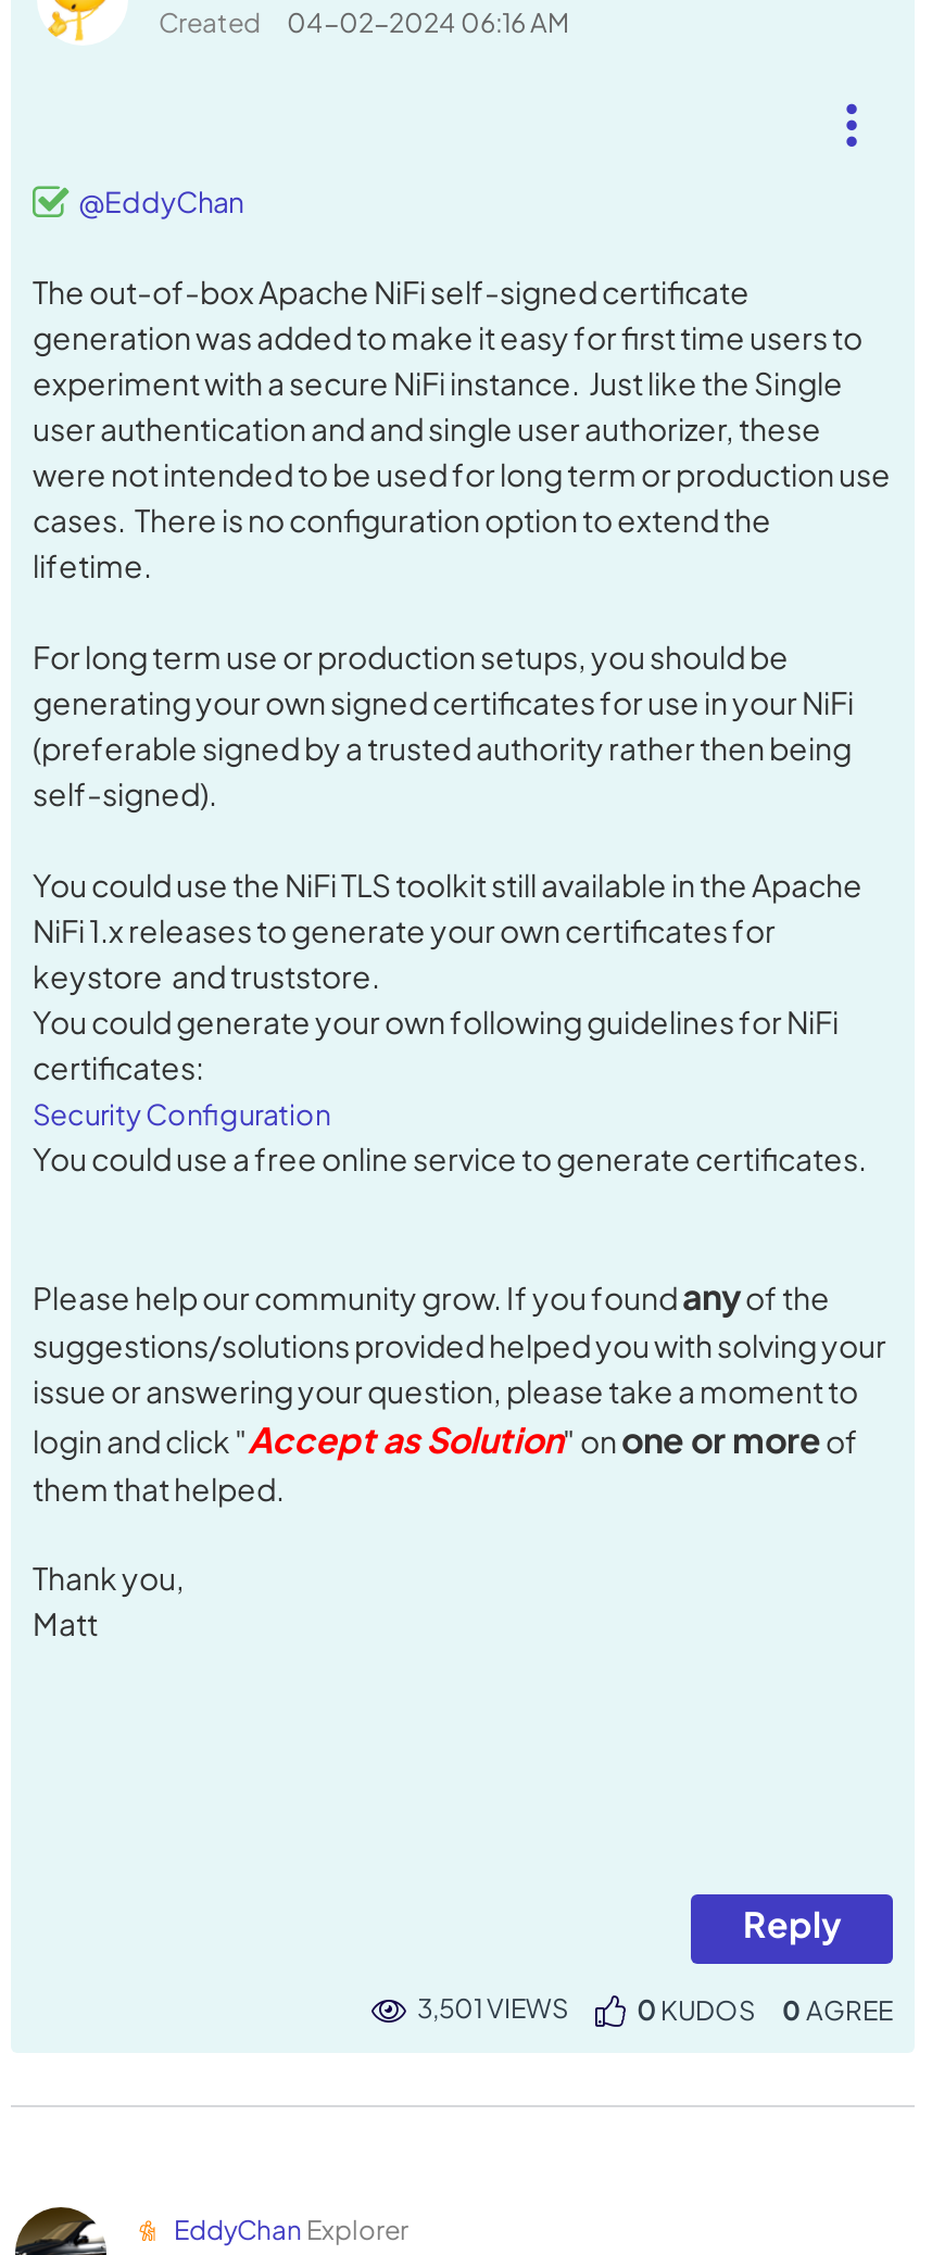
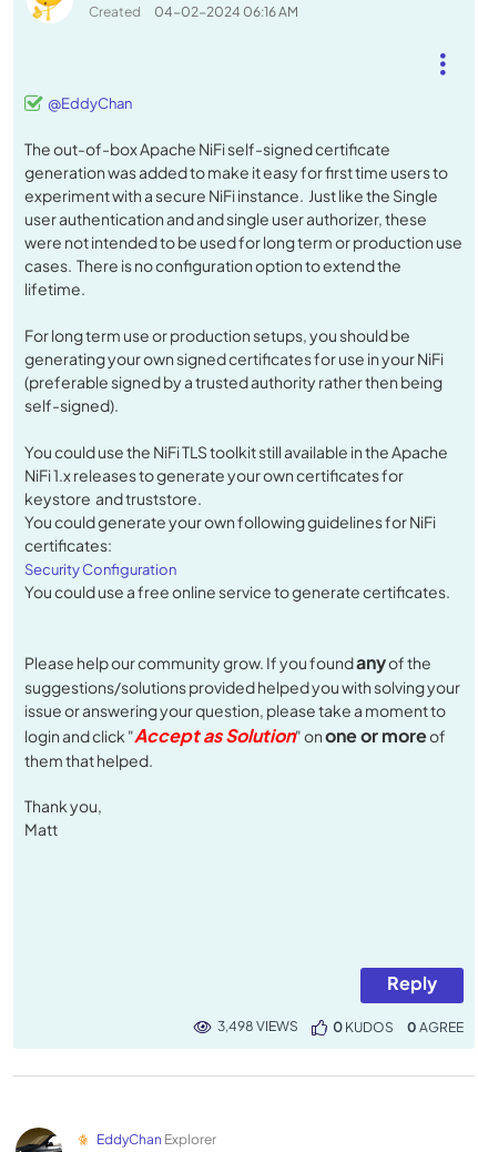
[417,1993,569,2026] 3,501 VIEWS -> [217,1018,298,1035] 3,498 VIEWS

